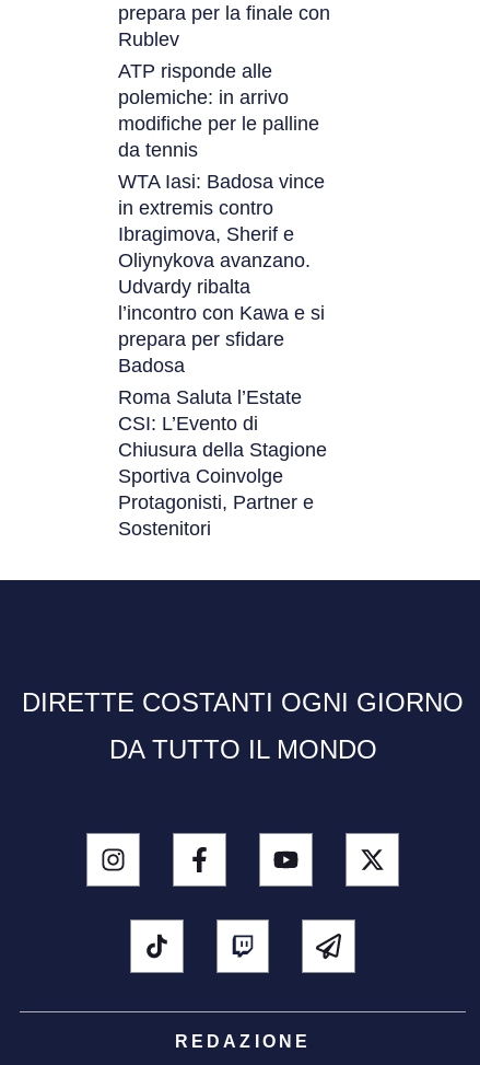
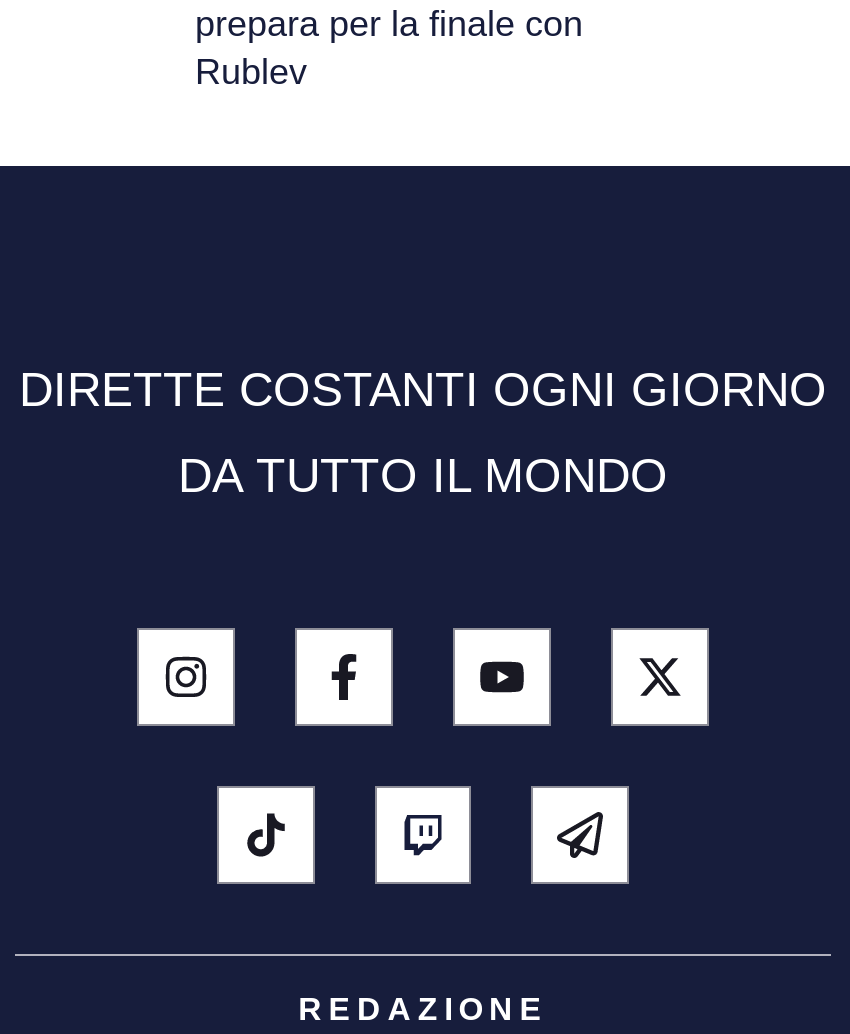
[118,60,327,540] ATP risponde alle | polemiche: in arrivo | modifiche per le palline | da tennis | WTA Iasi: Badosa vince | in extremis contro | Ibragimova, Sherif e | Oliynykova avanzano. | Udvardy ribalta | l’incontro con Kawa e si | prepara per sfidare | Badosa | Roma Saluta l’Estate | CSI: L’Evento di | Chiusura della Stagione | Sportiva Coinvolge | Protagonisti, Partner e | Sostenitori -> none

